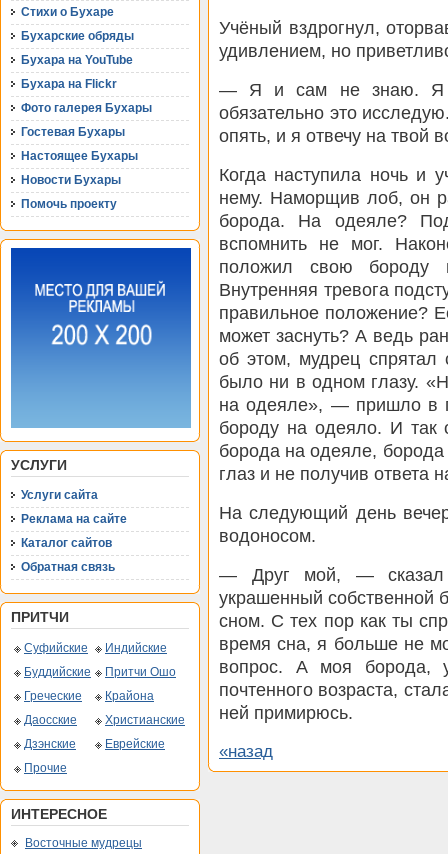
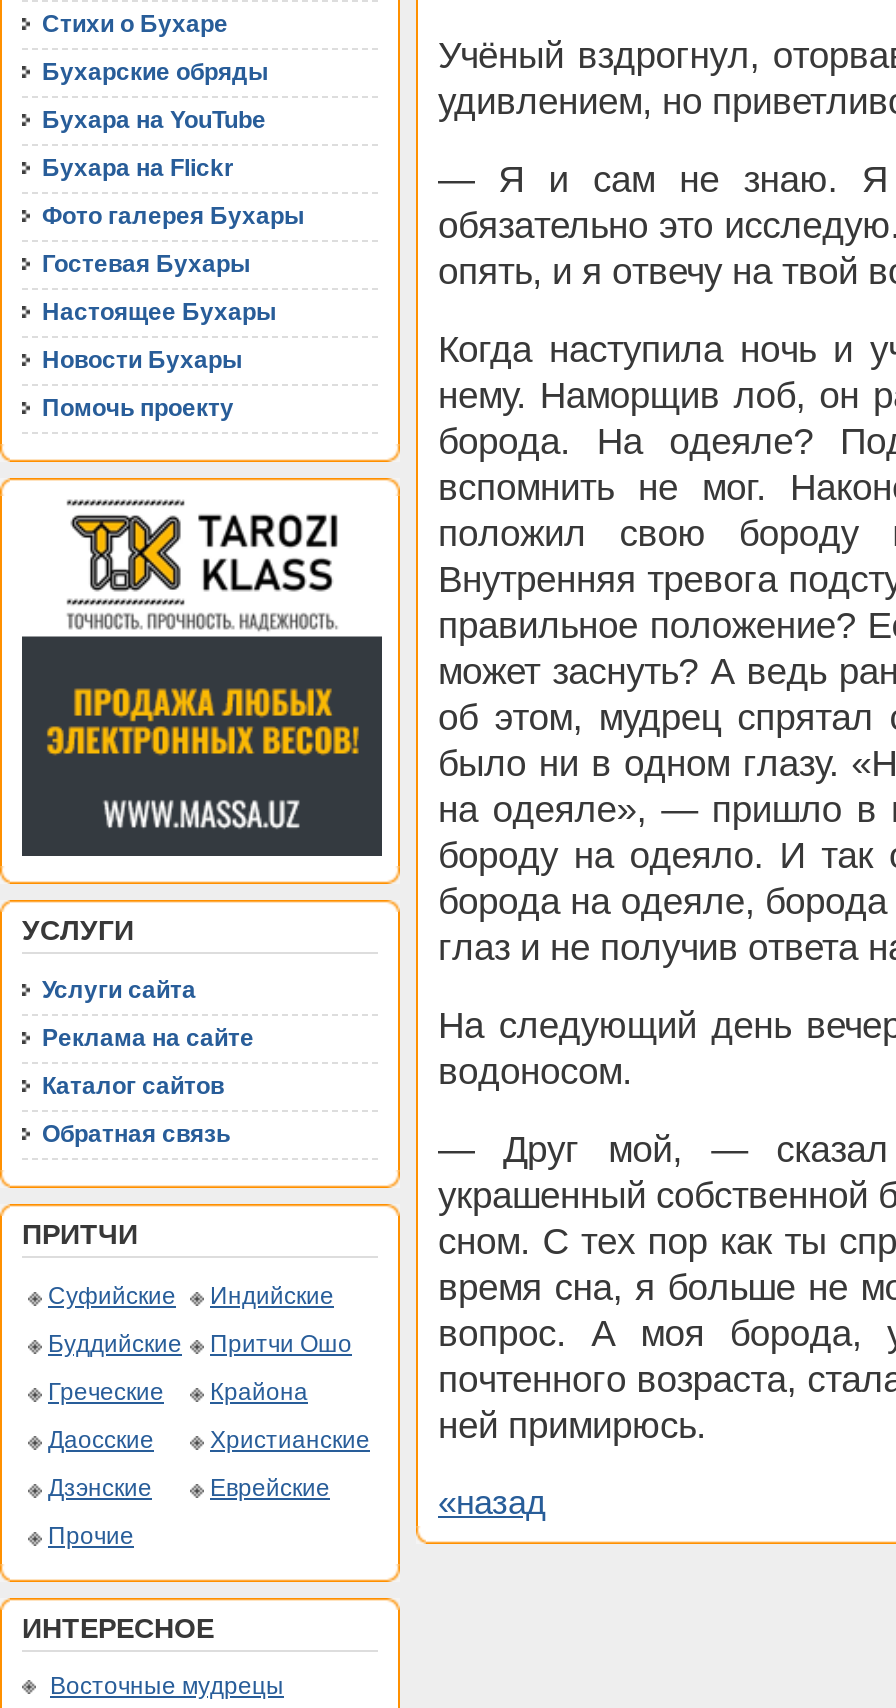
[10,247,192,429] [image] -> [20,496,384,858] [image]

